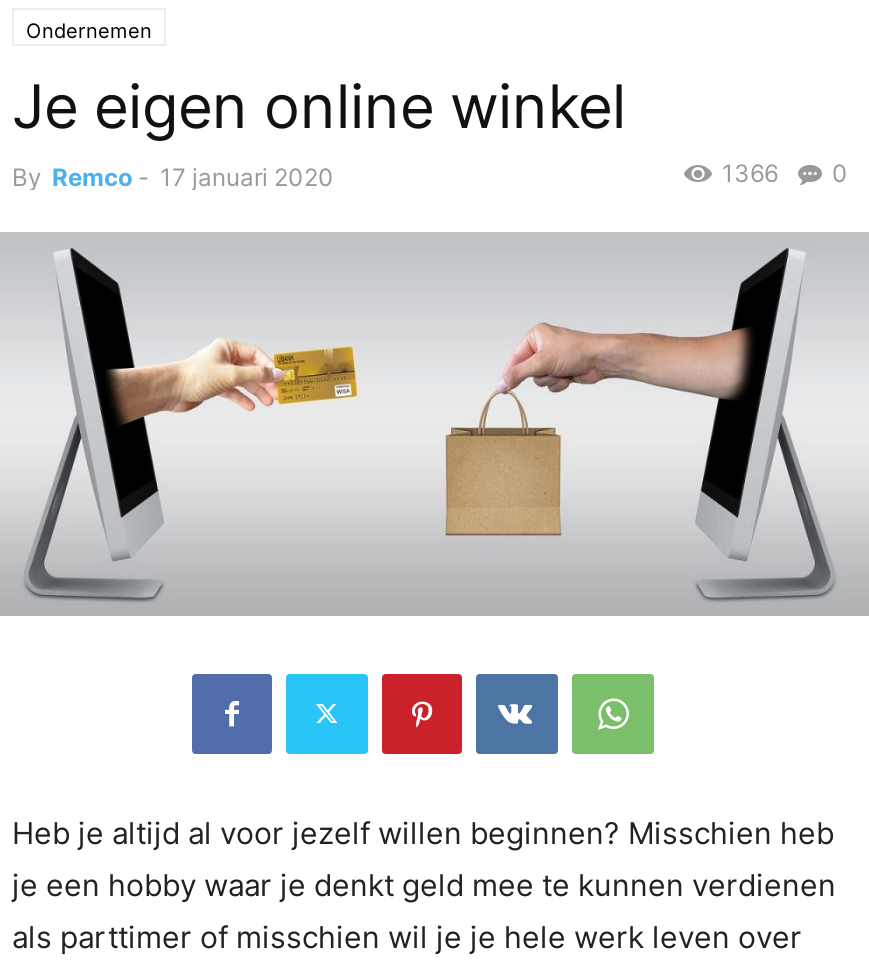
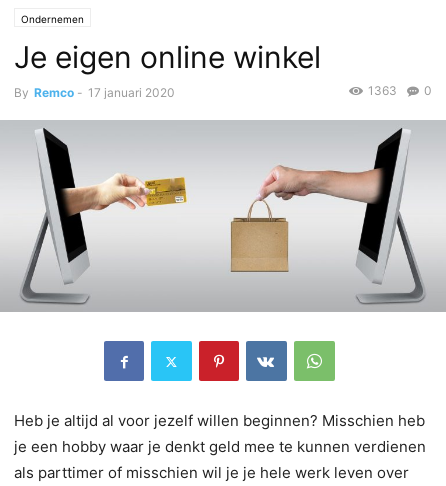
[722,158,848,188] 1366 0 -> [368,83,432,98] 1363 0

